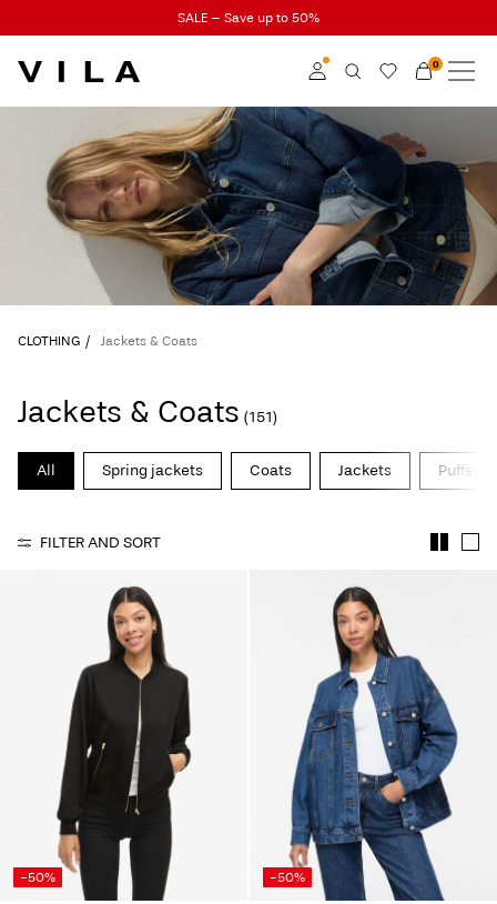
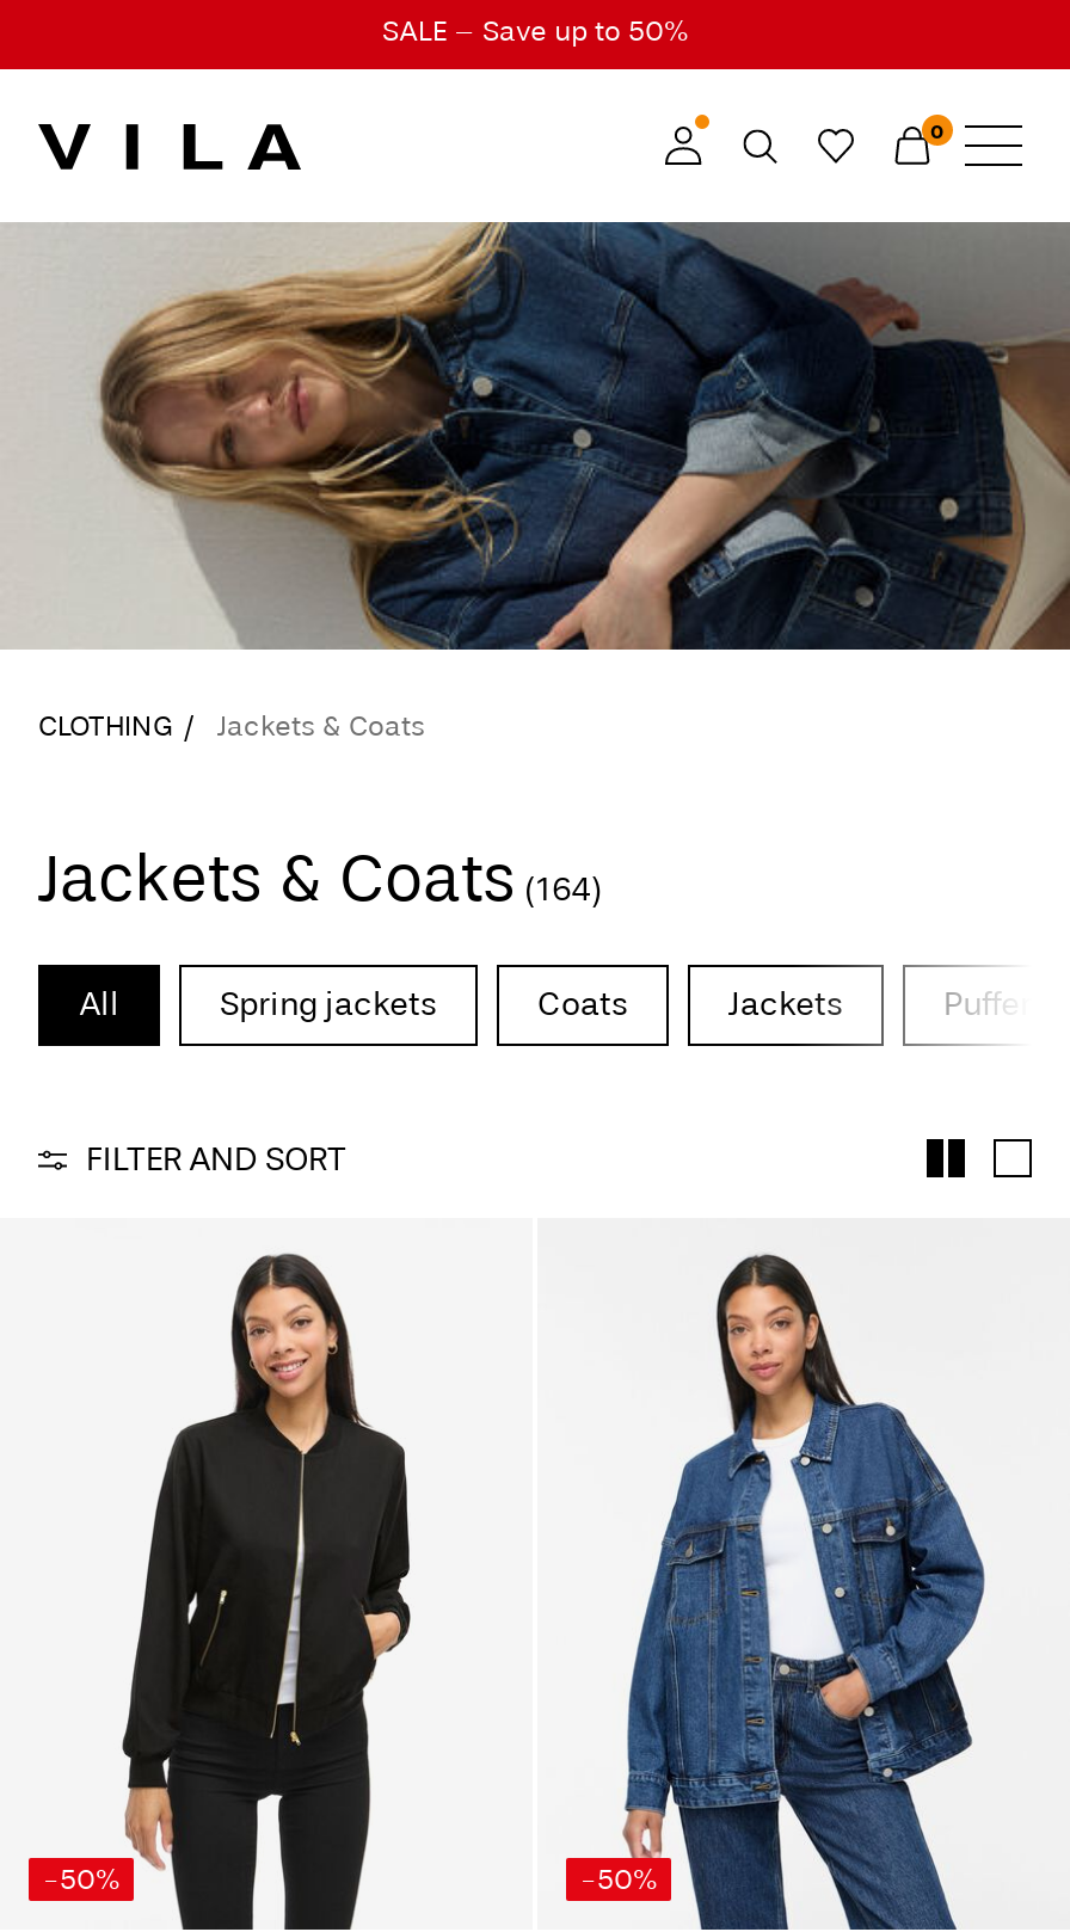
[18,394,277,430] Jackets & Coats (151) -> [38,841,602,918] Jackets & Coats (164)

